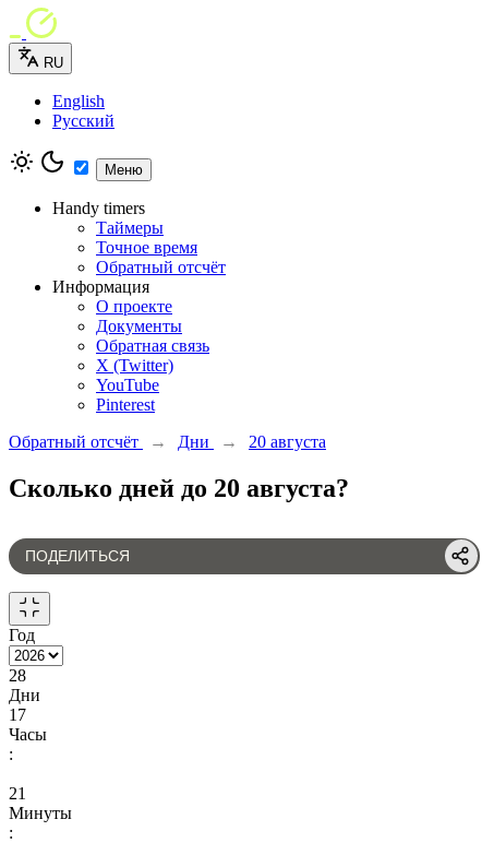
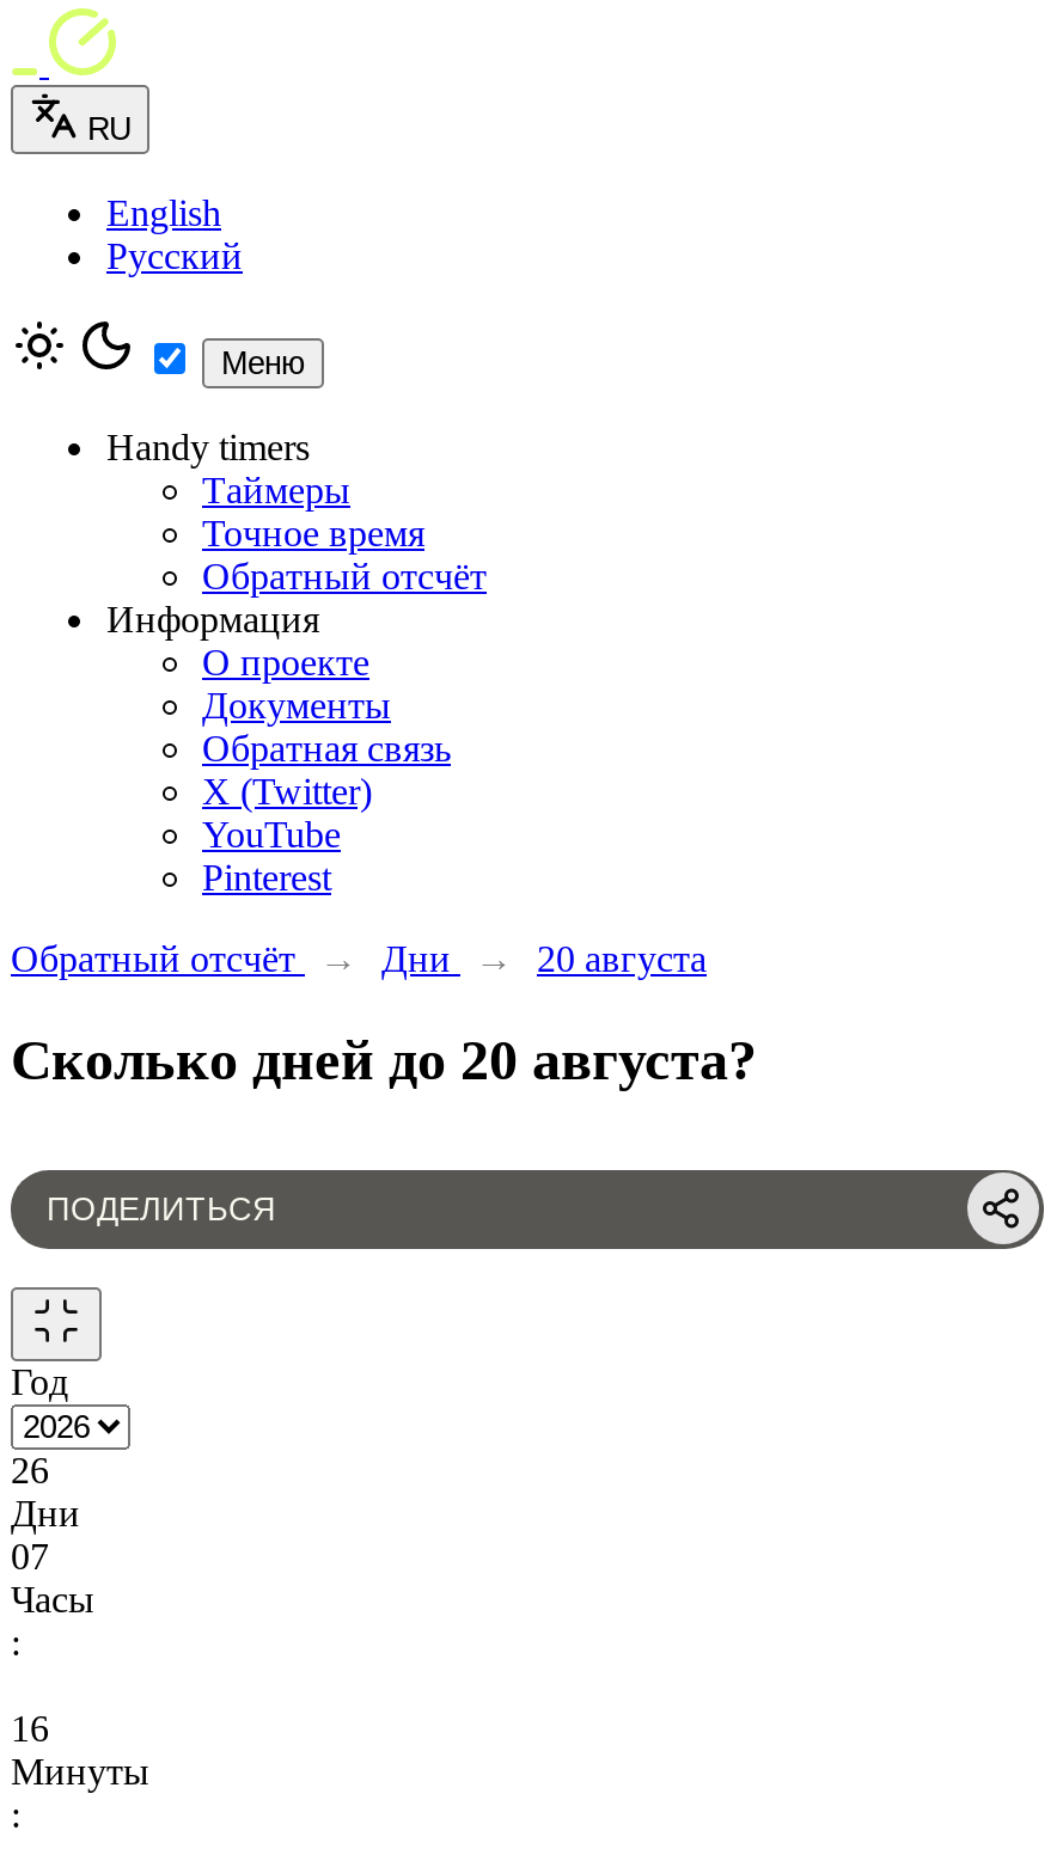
[9,666,26,685] 28 -> [11,1450,49,1490] 26
[9,705,26,724] 17 -> [11,1536,49,1576] 07
[9,784,26,802] 21 -> [11,1708,49,1748] 16

